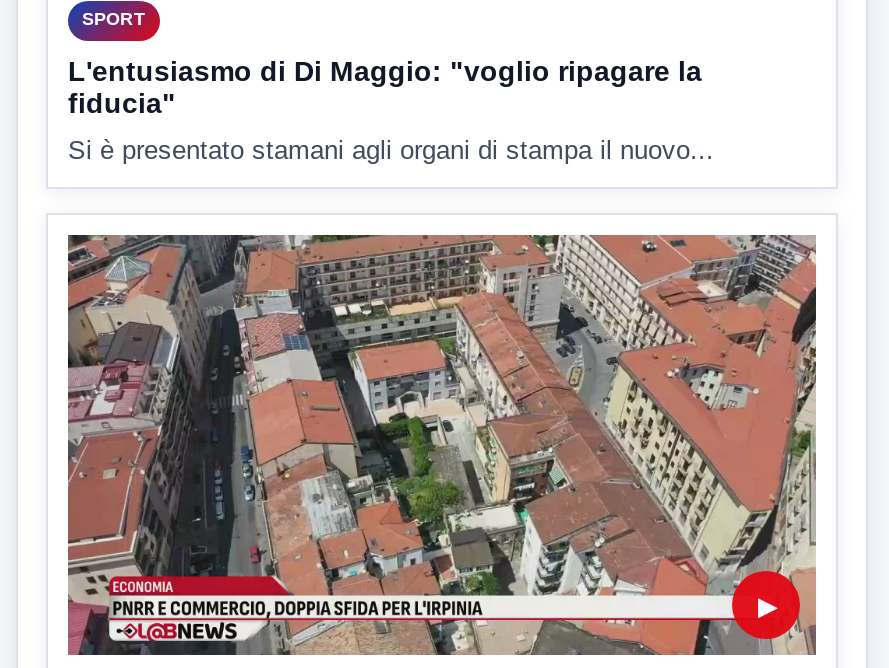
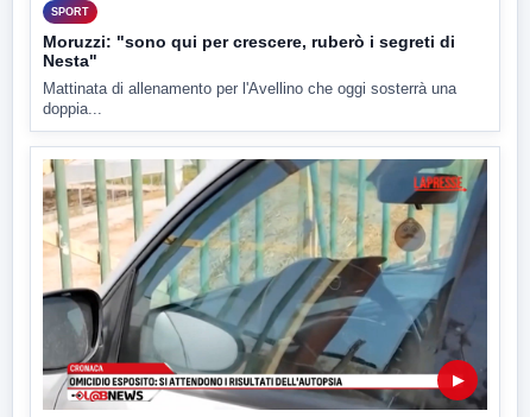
[68,54,702,118] L'entusiasmo di Di Maggio: "voglio ripagare la | fiducia" -> [43,32,455,70] Moruzzi: "sono qui per crescere, ruberò i segreti di | Nesta"
[68,134,714,164] Si è presentato stamani agli organi di stampa il nuovo... -> [43,80,456,118] Mattinata di allenamento per l'Avellino che oggi sosterrà una | doppia...
[66,232,818,658] [image] -> [43,158,488,411] [image]

